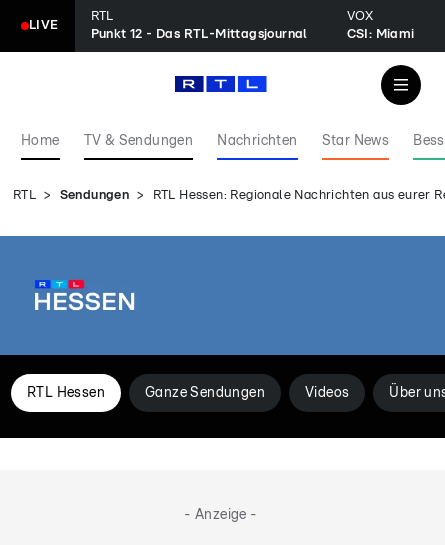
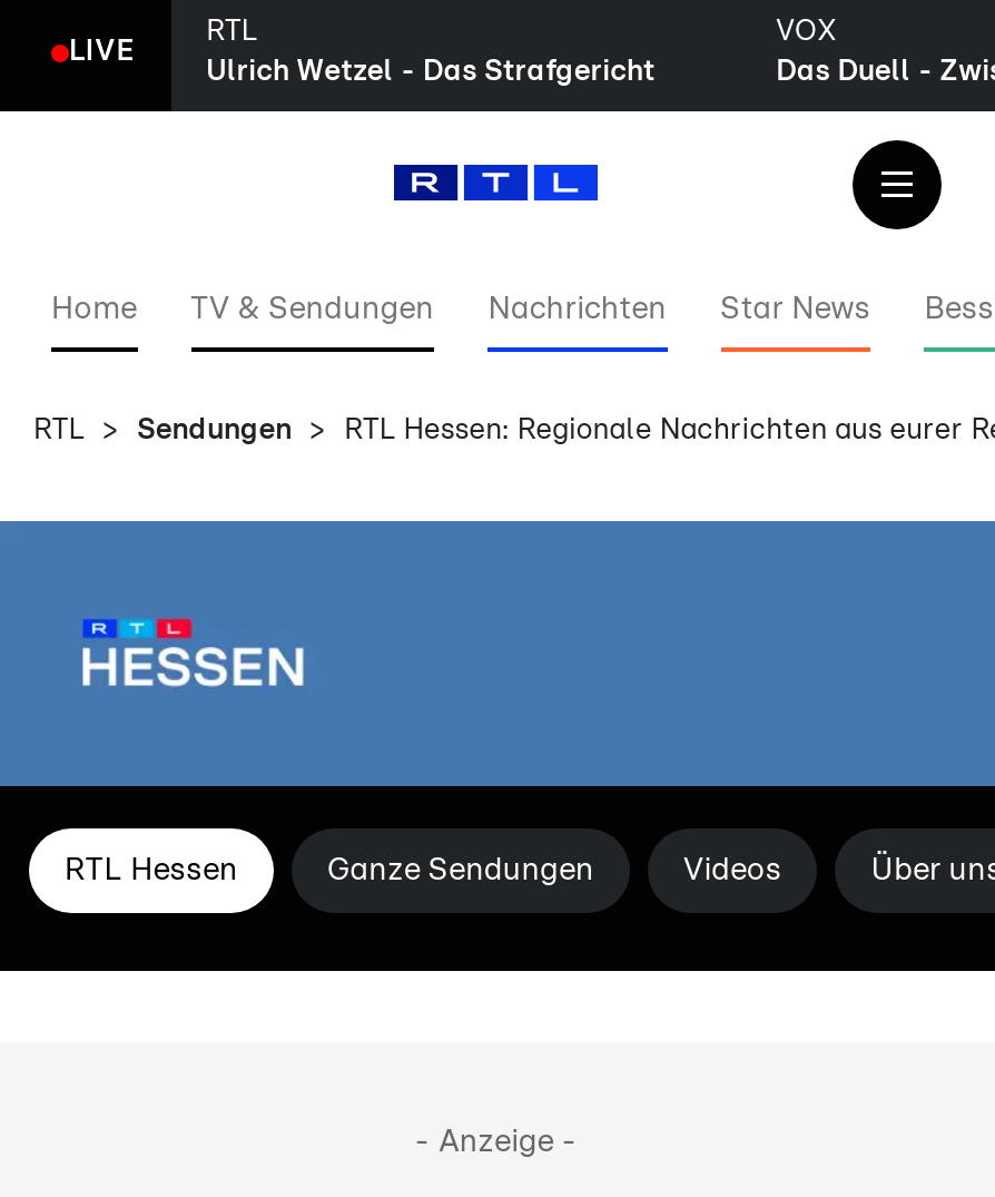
[91,28,308,41] Punkt 12 - Das RTL-Mittagsjournal -> [206,58,655,87] Ulrich Wetzel - Das Strafgericht
[347,28,415,41] CSI: Miami -> none

